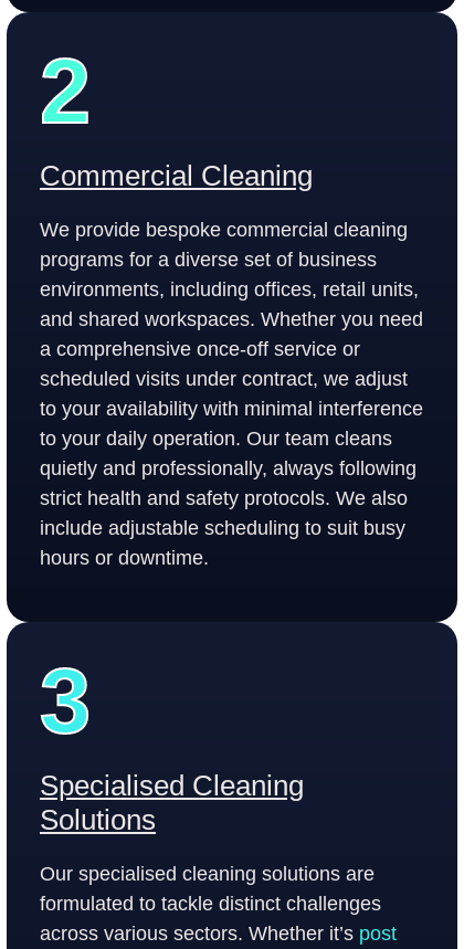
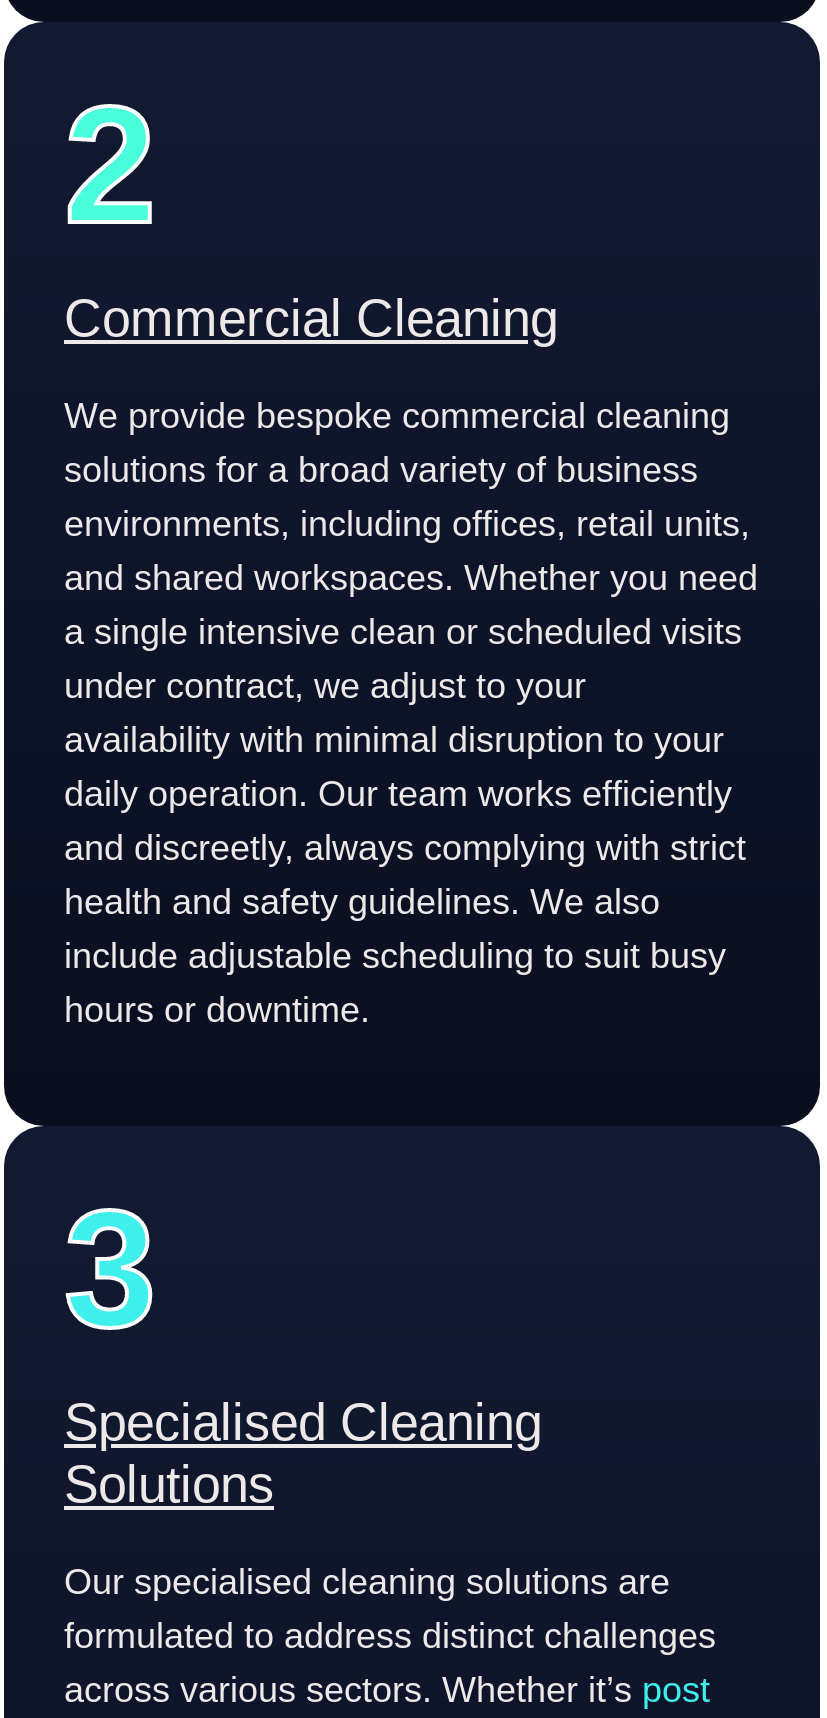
[40,248,377,270] programs for a diverse set of business -> [64,450,698,490] solutions for a broad variety of business
[40,338,423,509] a comprehensive once-off service or | scheduled visits under contract, we adjust | to your availability with minimal interference | to your daily operation. Our team cleans | quietly and professionally, always following | strict health and safety protocols. We also -> [64,612,746,922] a single intensive clean or scheduled visits | under contract, we adjust to your | availability with minimal disruption to your | daily operation. Our team works efficiently | and discreetly, always complying with strict | health and safety guidelines. We also
[40,893,381,915] formulated to tackle distinct challenges -> [64,1616,716,1656] formulated to address distinct challenges

